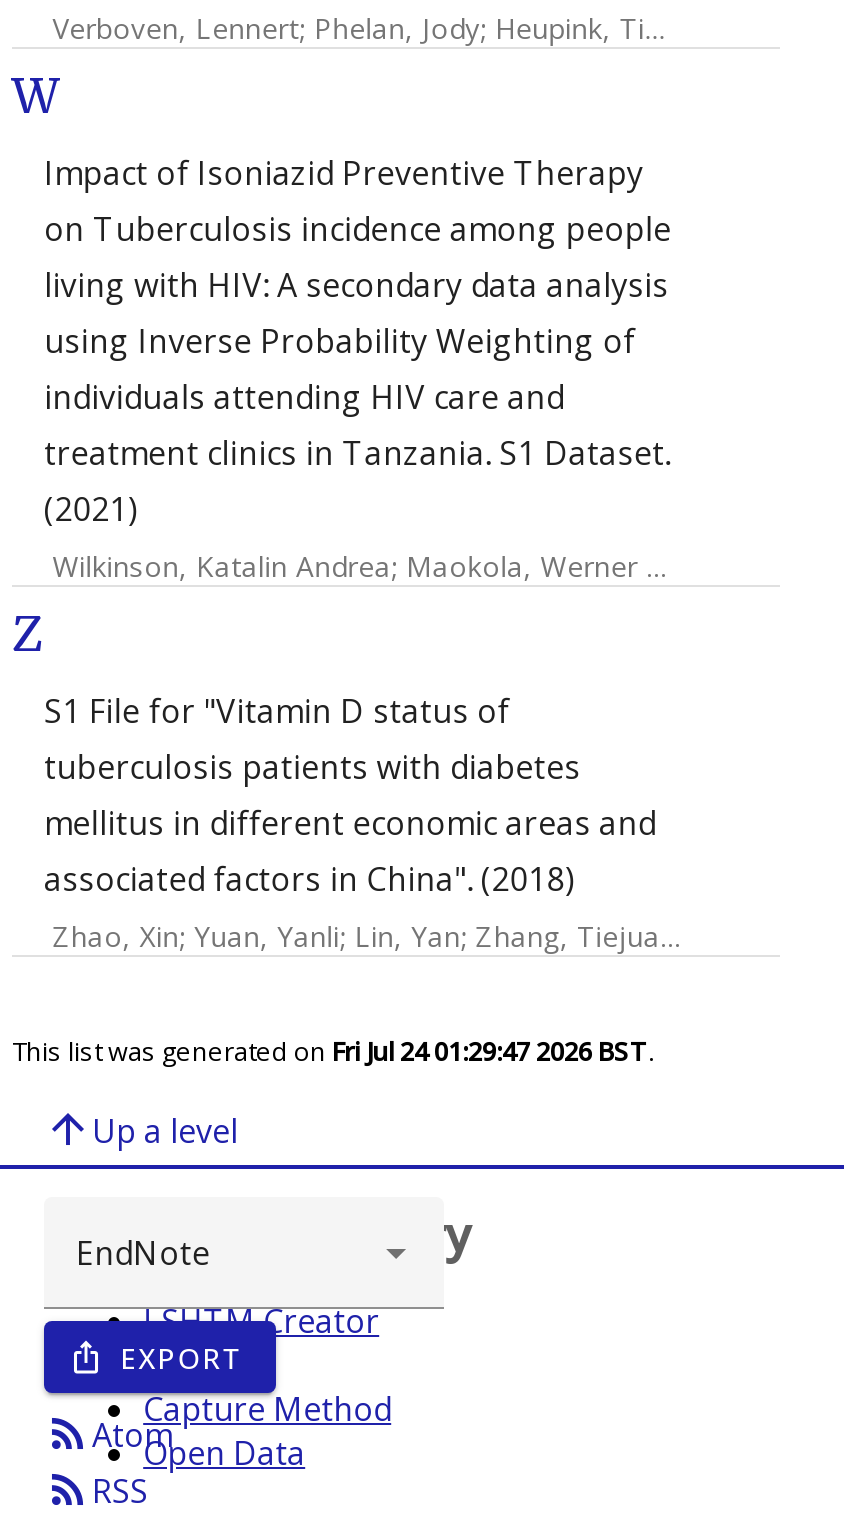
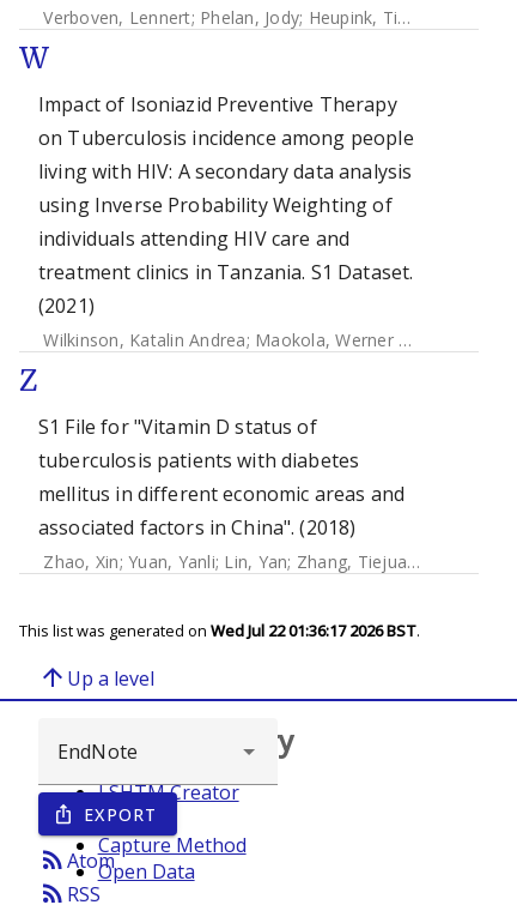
[12,1033,654,1069] This list was generated on Fri Jul 24 01:29:47 2026 BST. -> [19,620,420,641] This list was generated on Wed Jul 22 01:36:17 2026 BST.

